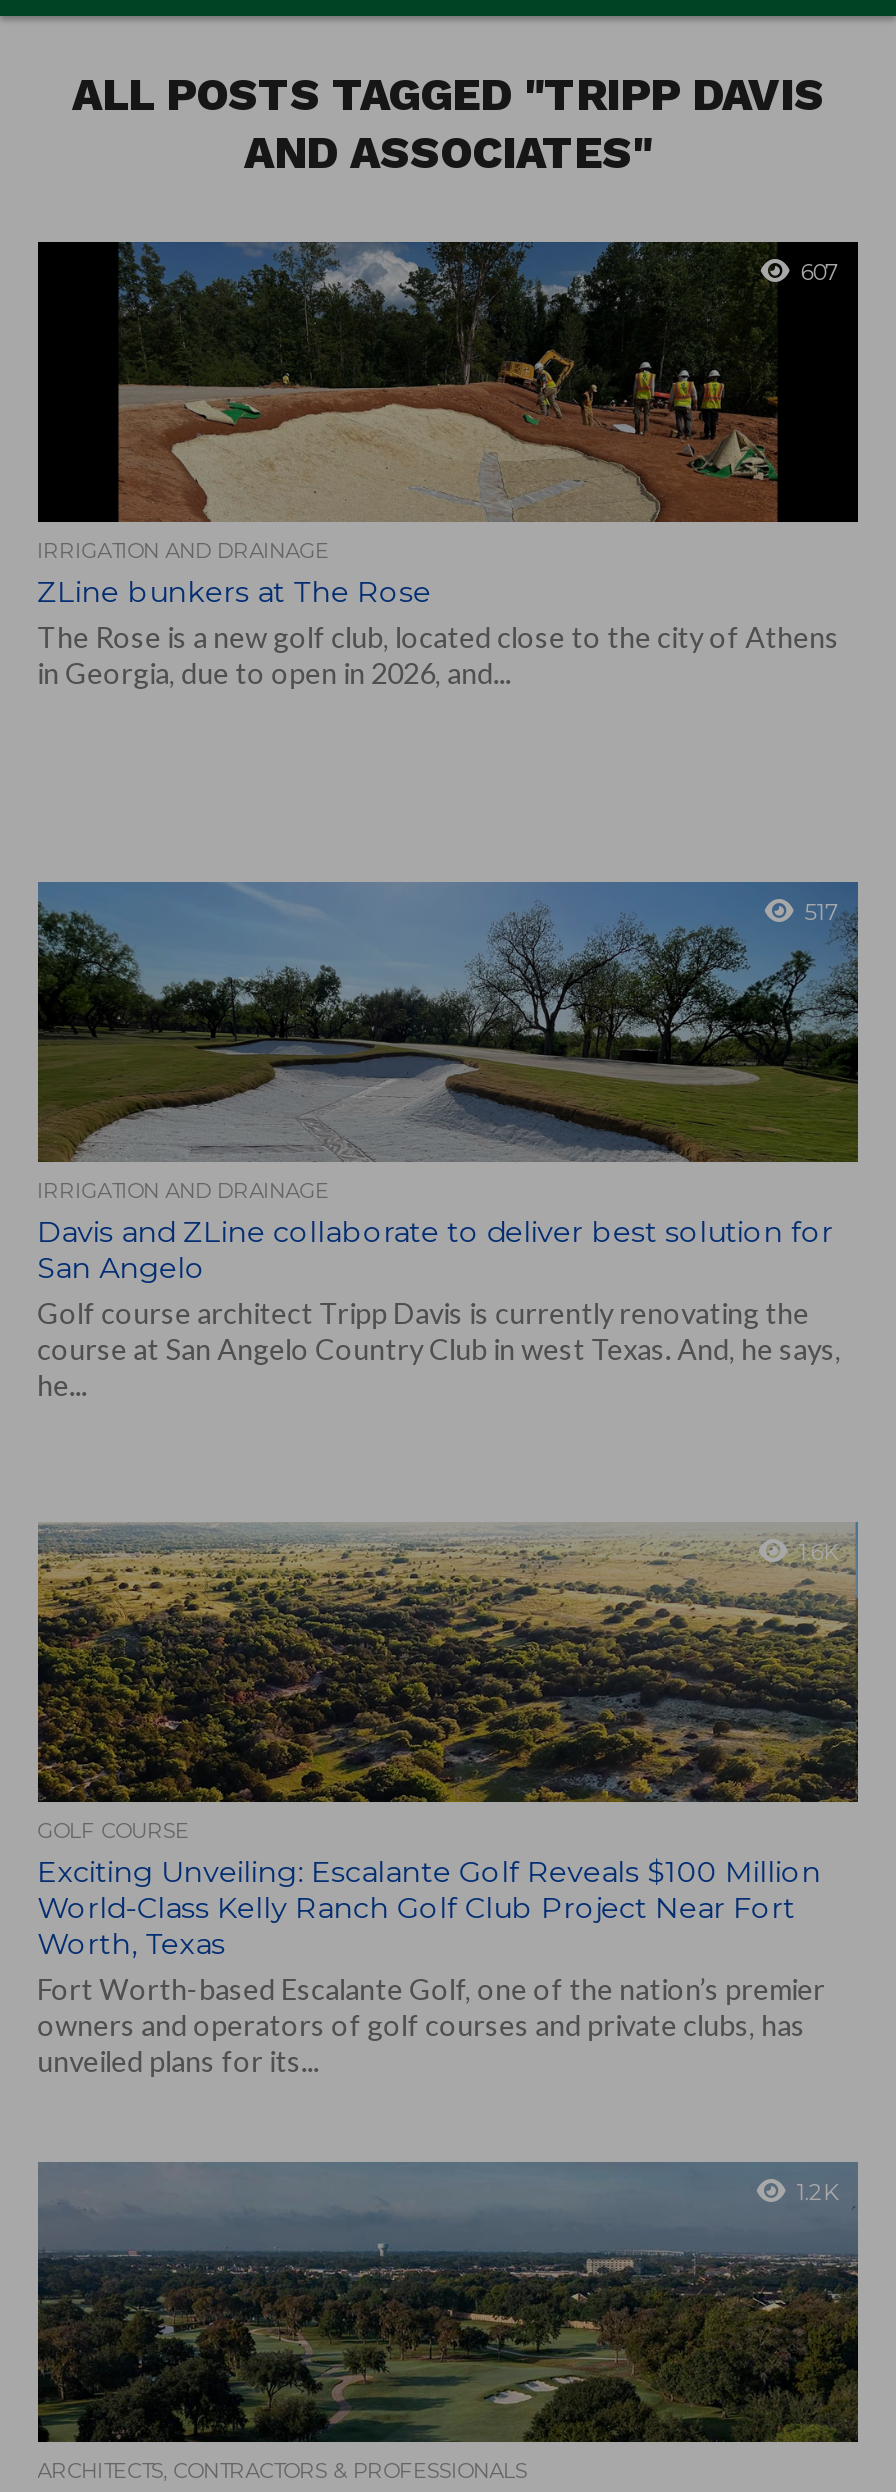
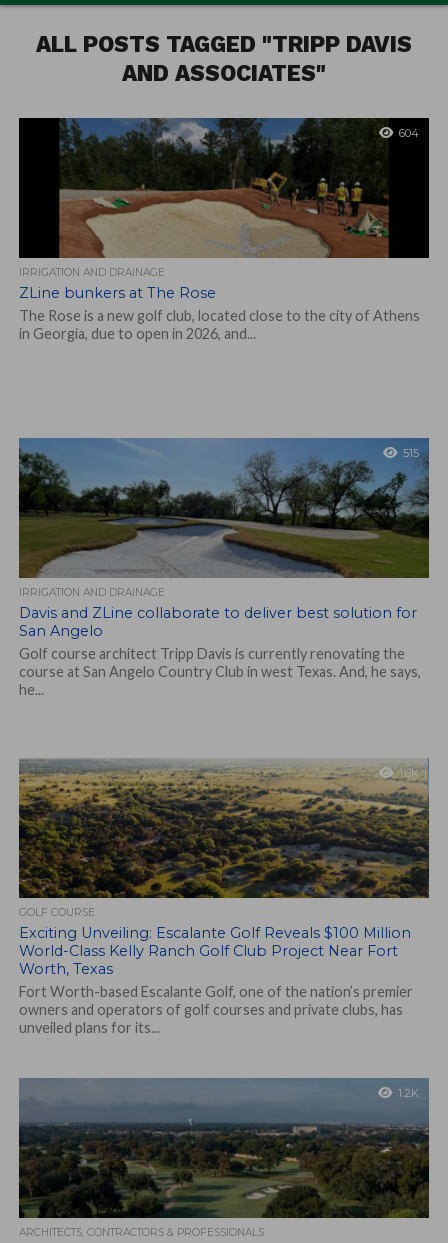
[801,258,839,286] 607 -> [399,126,419,140] 604
[805,898,839,926] 517 -> [403,446,419,460] 515

